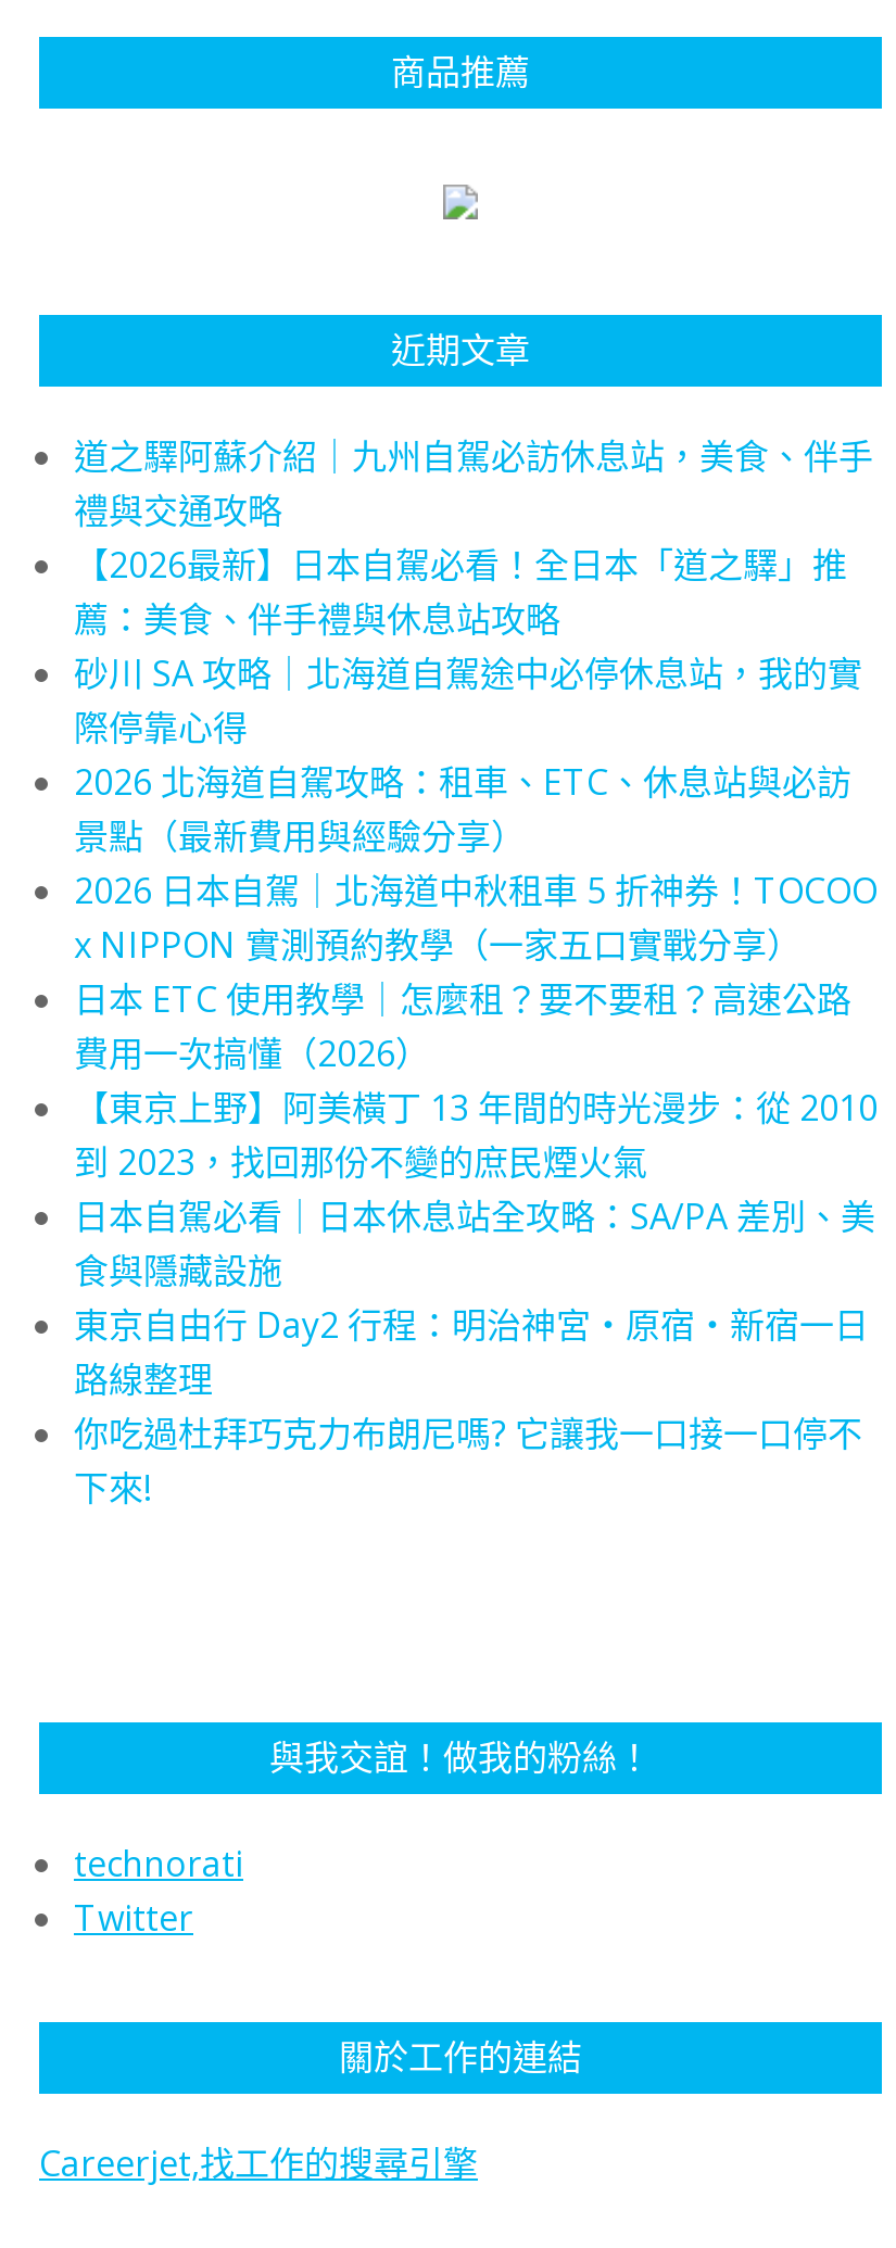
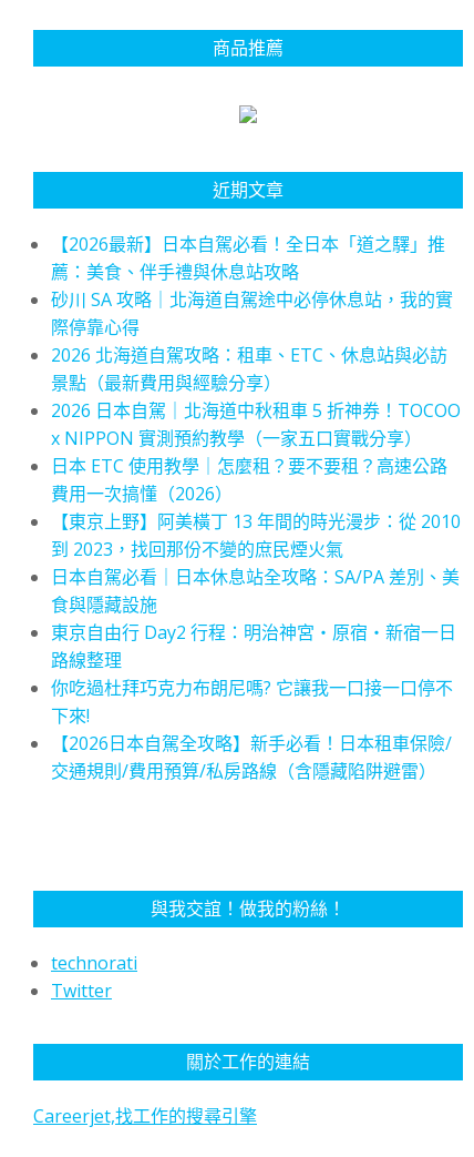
[74,432,873,534] 道之驛阿蘇介紹｜九州自駕必訪休息站，美食、伴手 | 禮與交通攻略 -> none
moved [74,541,878,1512] -> [51,232,461,728]: 【2026最新】日本自駕必看！全日本「道之驛」推 | 薦：美食、伴手禮與休息站攻略 | 砂川 SA 攻略｜北海道自駕途中必停休息站，我的實 | ... | 你吃過杜拜巧克力布朗尼嗎? 它讓我一口接一口停不 | 下來!
none -> [51,731,452,783] 【2026日本自駕全攻略】新手必看！日本租車保險/ | 交通規則/費用預算/私房路線（含隱藏陷阱避雷）

